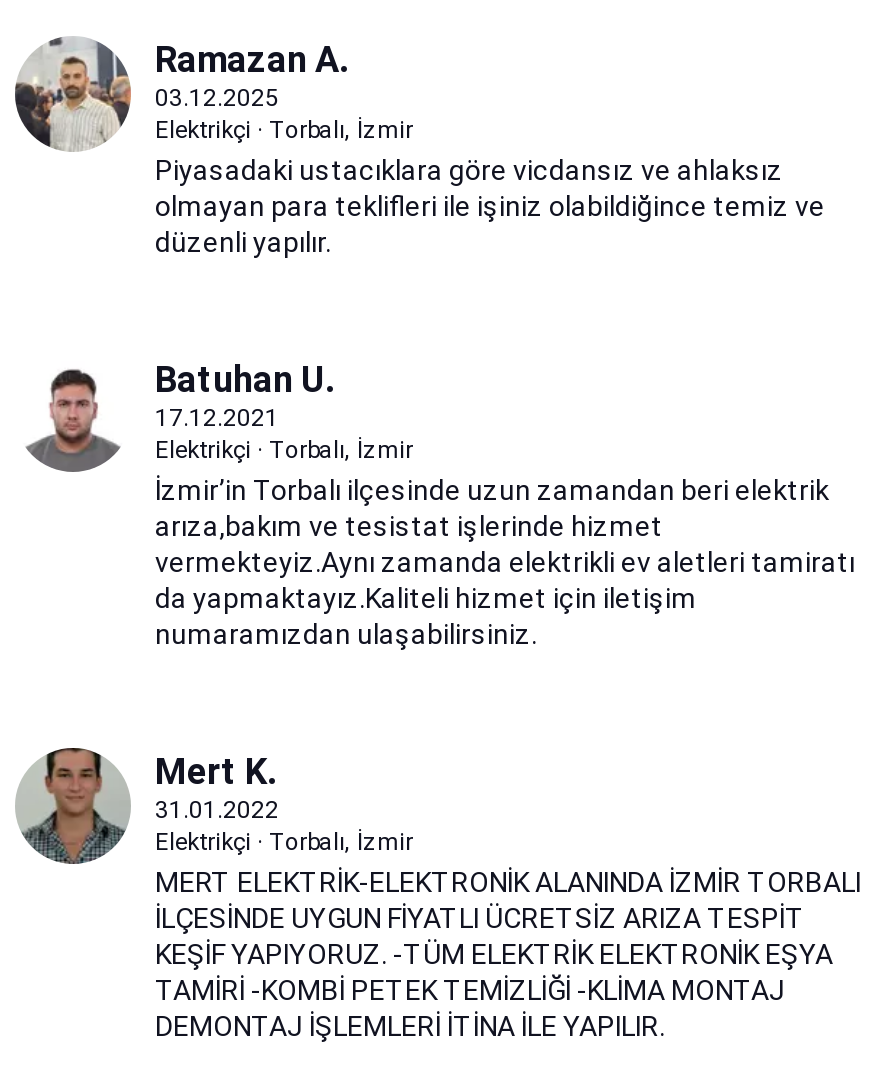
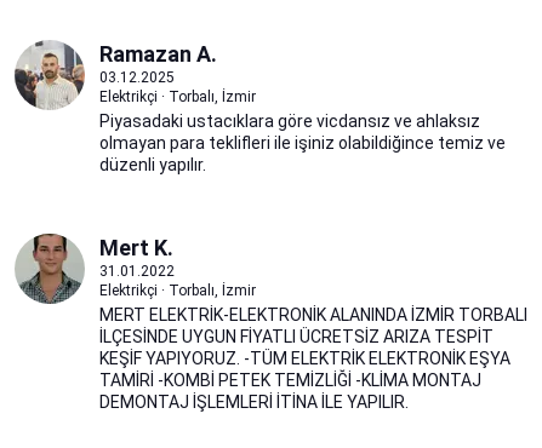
[29,357,855,649] [image] | Batuhan U. | 17.12.2021 | Elektrikçi · Torbalı, İzmir | İzmir’in Torbalı ilçesinde uzun zamandan beri elektrik | arıza,bakım ve tesistat işlerinde hizmet | vermekteyiz.Aynı zamanda elektrikli ev aletleri tamiratı | da yapmaktayız.Kaliteli hizmet için iletişim | numaramızdan ulaşabilirsiniz. -> none

